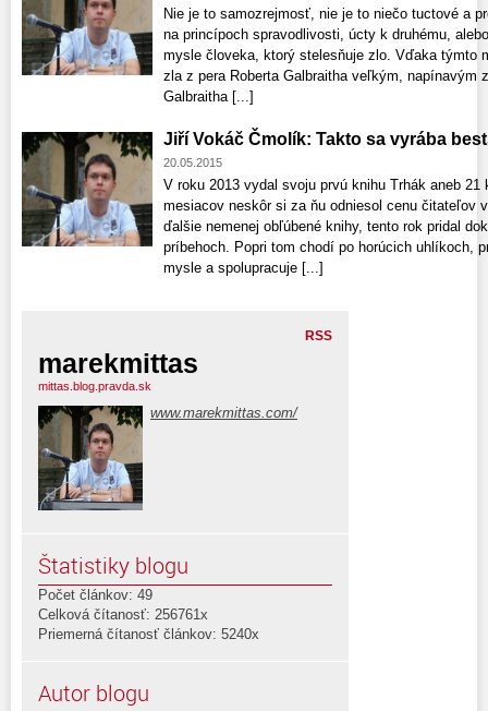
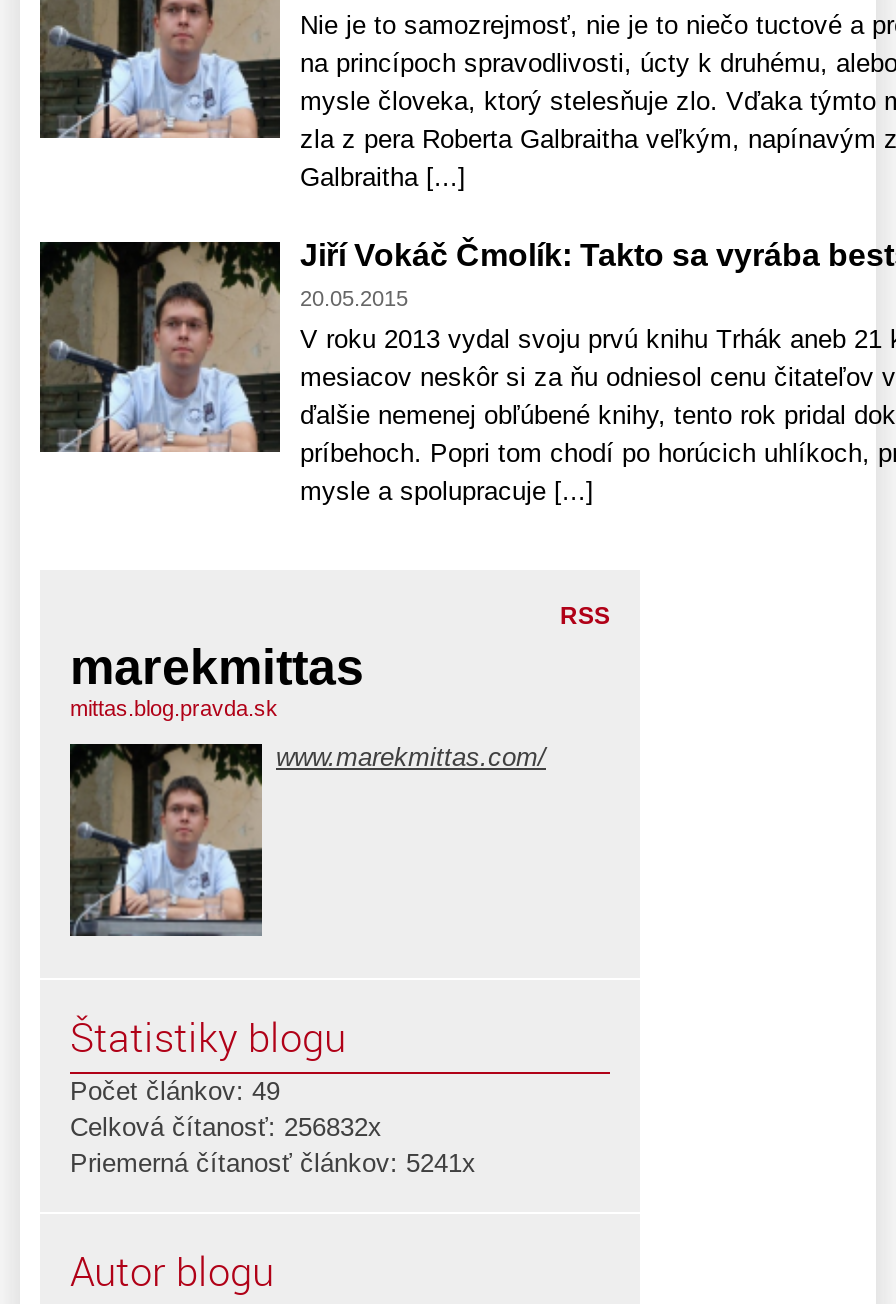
[38,606,208,623] Celková čítanosť: 256761x -> [70,1112,382,1142] Celková čítanosť: 256832x
[38,626,259,642] Priemerná čítanosť článkov: 5240x -> [70,1148,476,1178] Priemerná čítanosť článkov: 5241x

